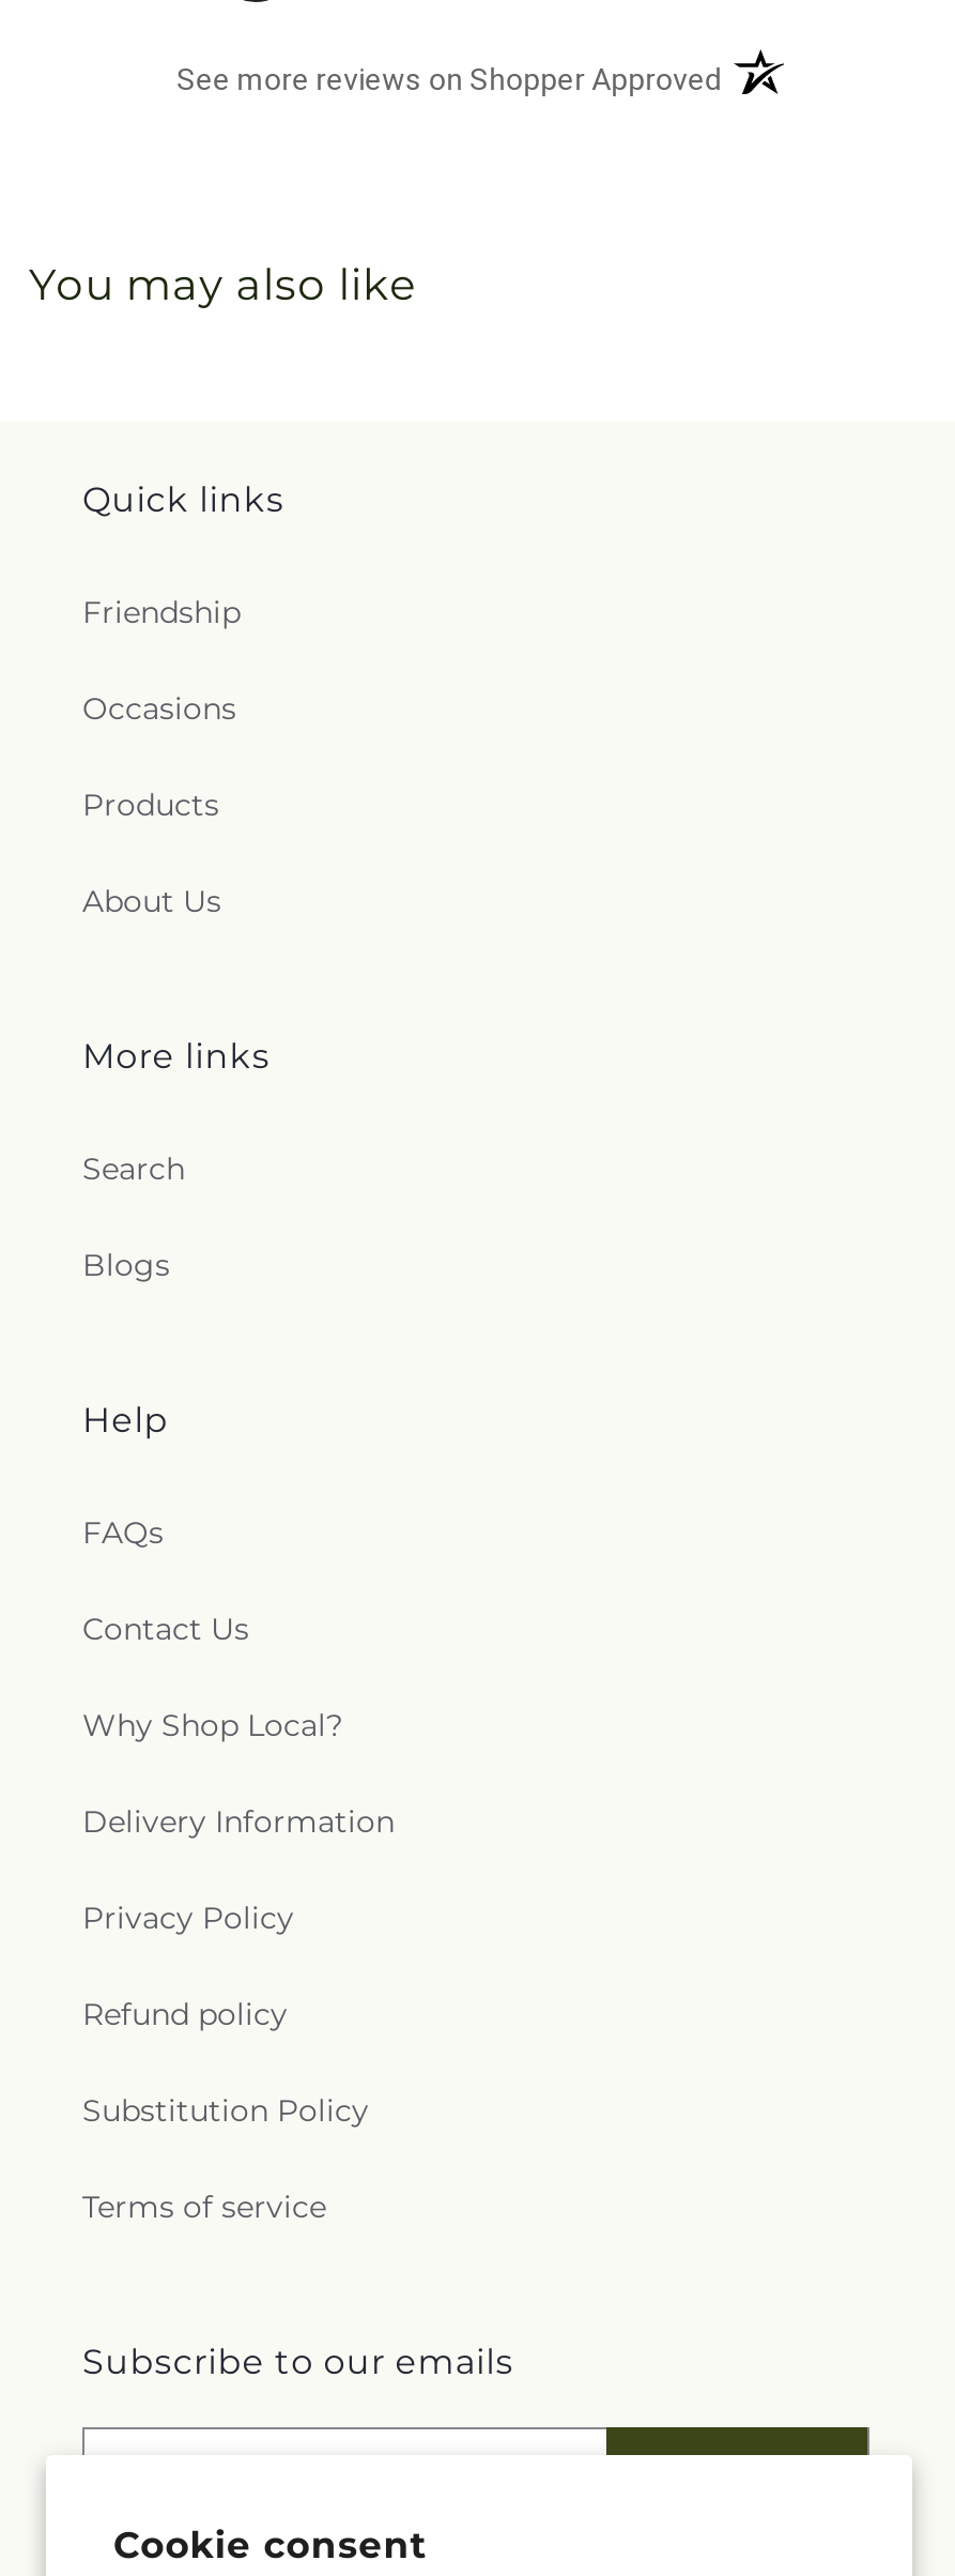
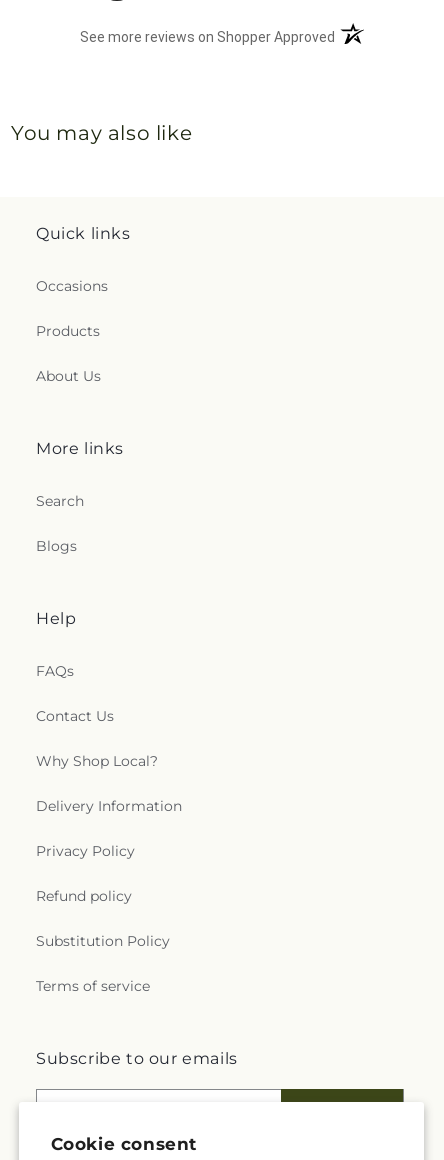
[82,593,241,632] Friendship -> none

